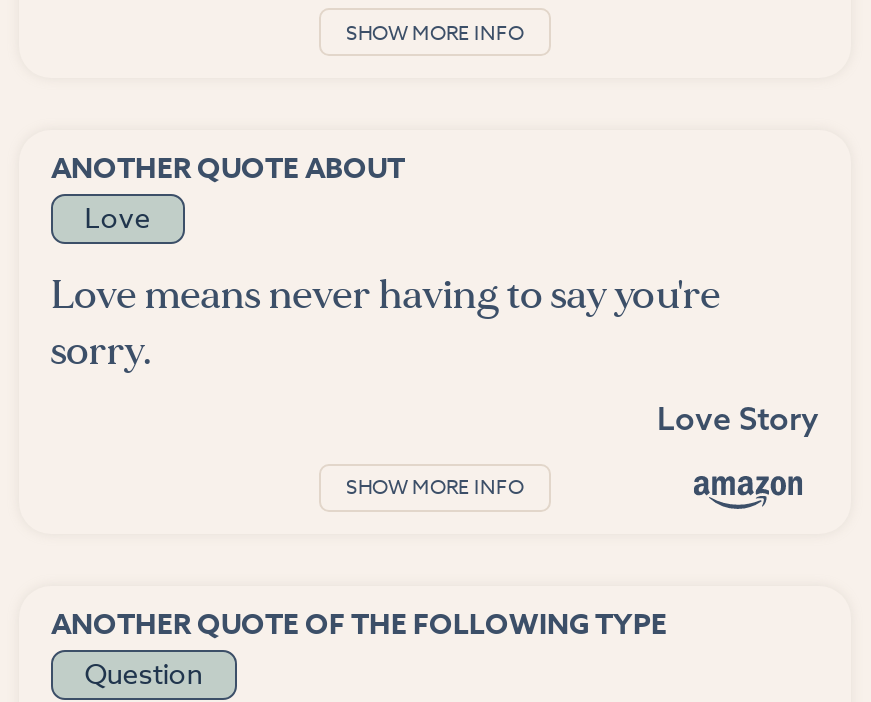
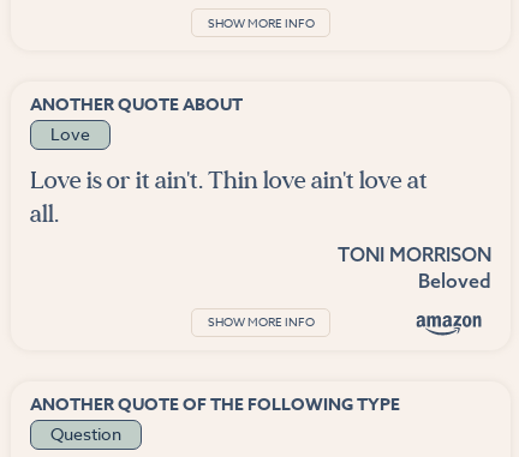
[51,268,819,438] Love means never having to say you're | sorry. | Love Story -> [30,164,491,293] Love is or it ain't. Thin love ain't love at | all. | TONI MORRISON | Beloved

